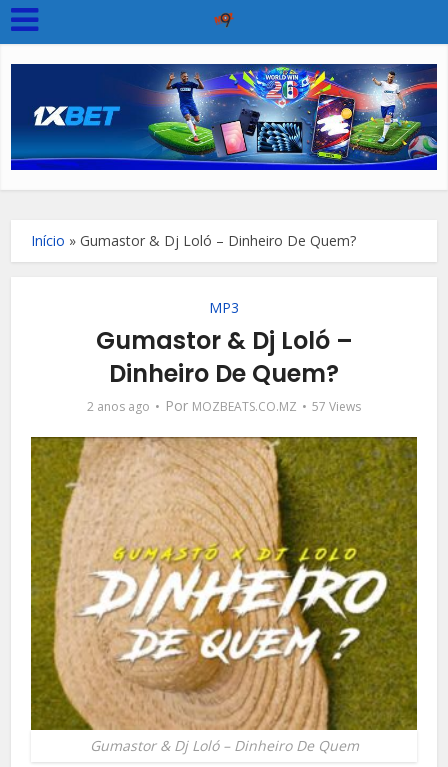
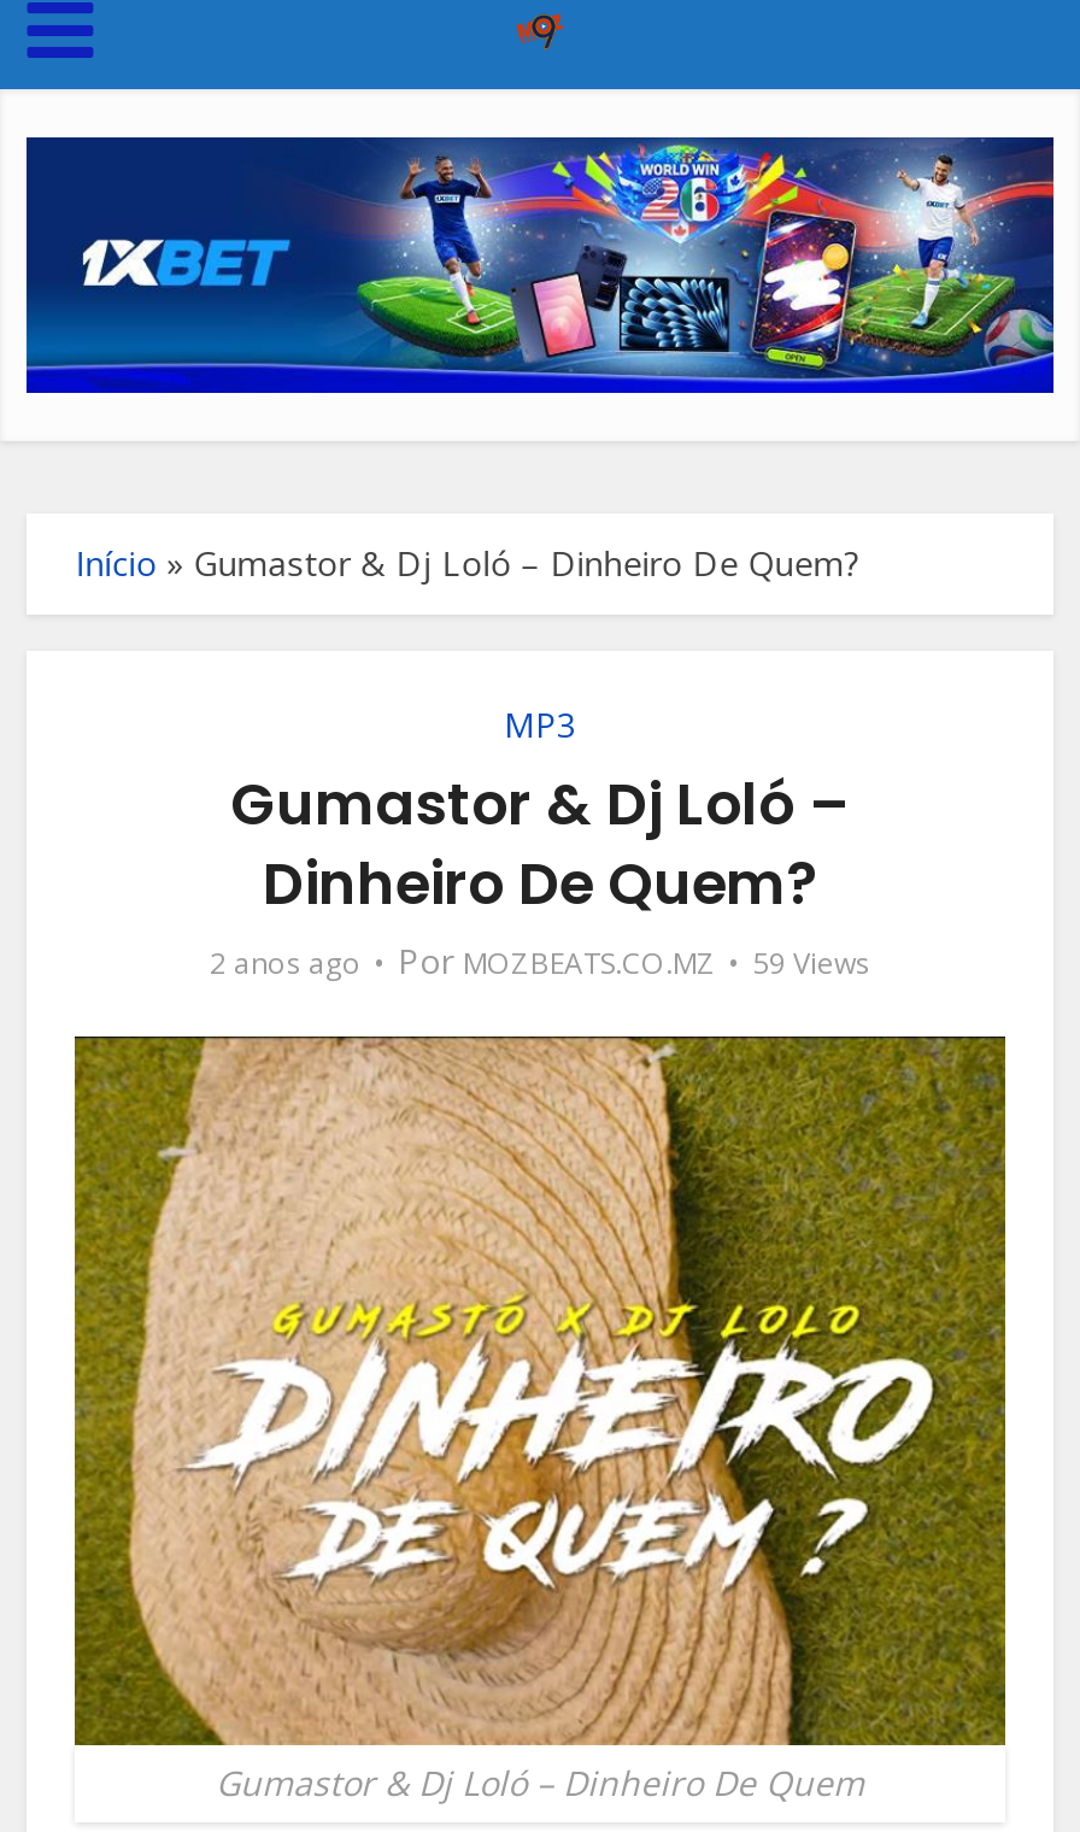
[87,396,361,415] 2 anos ago Por MOZBEATS.CO.MZ 57 Views -> [210,939,870,984] 2 anos ago Por MOZBEATS.CO.MZ 59 Views

